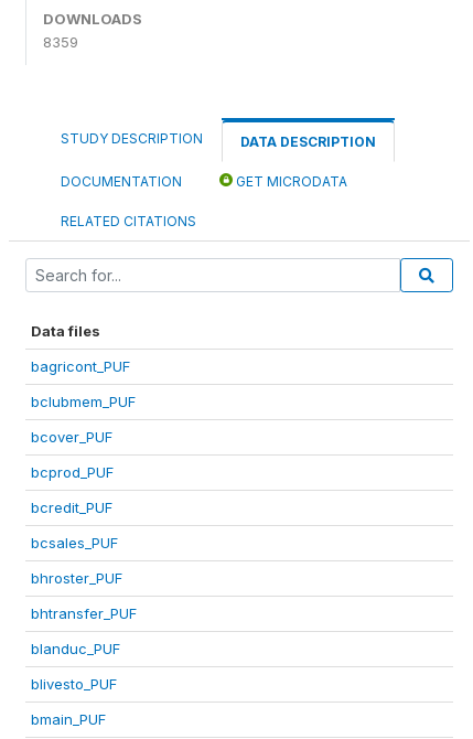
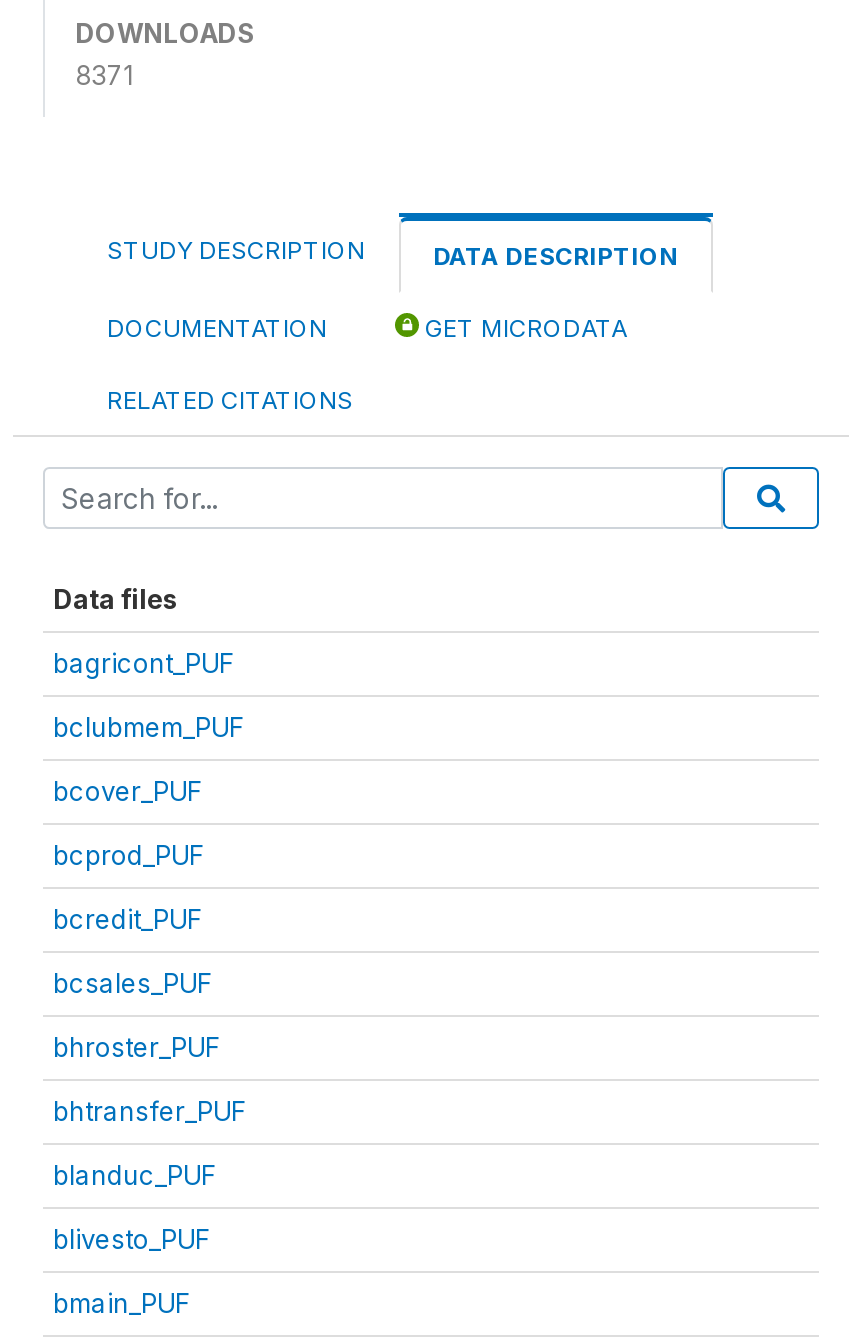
[43,33,78,51] 8359 -> [75,59,133,91] 8371

